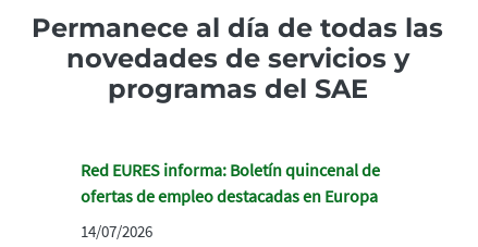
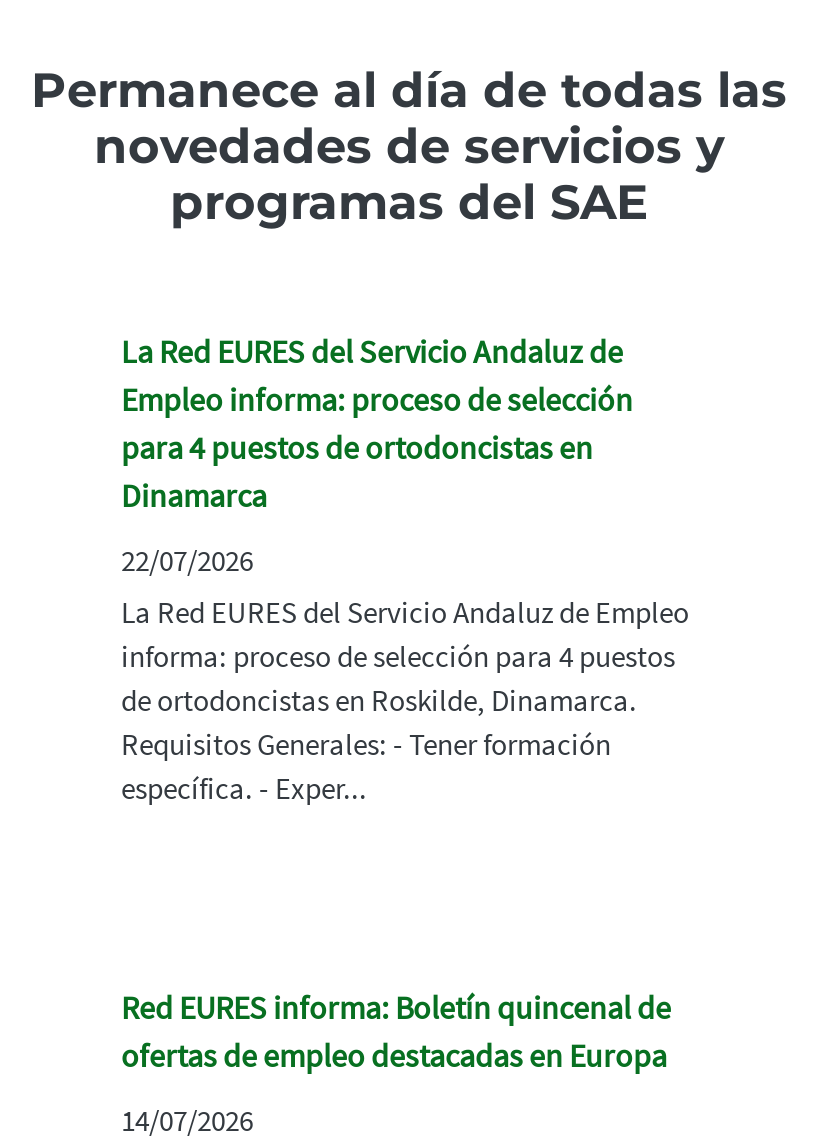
none -> [121,330,689,806] La Red EURES del Servicio Andaluz de | Empleo informa: proceso de selección | para 4 puestos de ortodoncistas en | Dinamarca | 22/07/2026 | La Red EURES del Servicio Andaluz de Empleo | informa: proceso de selección para 4 puestos | de ortodoncistas en Roskilde, Dinamarca. | Requisitos Generales: - Tener formación | específica. - Exper...

